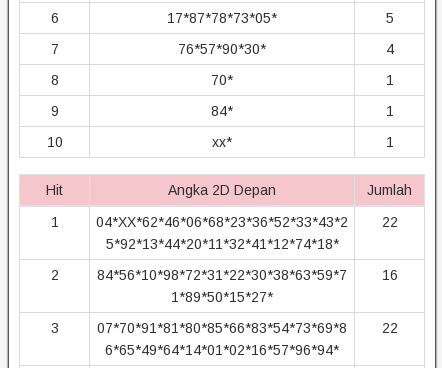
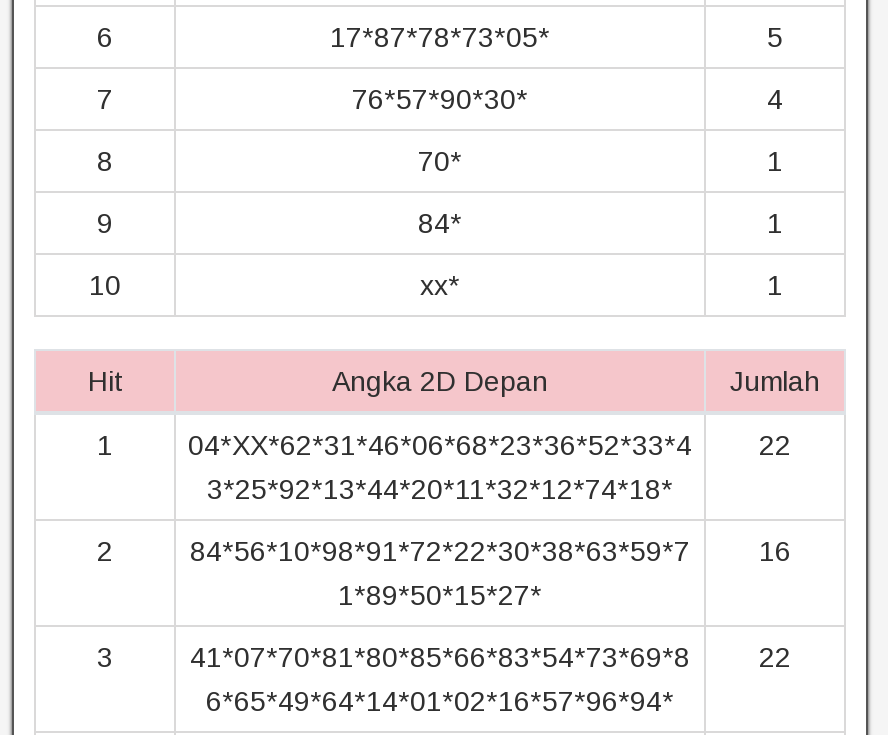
[96,214,348,252] 04*XX*62*46*06*68*23*36*52*33*43*2 | 5*92*13*44*20*11*32*41*12*74*18* -> [188,429,692,505] 04*XX*62*31*46*06*68*23*36*52*33*4 | 3*25*92*13*44*20*11*32*12*74*18*
[97,267,347,283] 84*56*10*98*72*31*22*30*38*63*59*7 -> [190,535,690,567] 84*56*10*98*91*72*22*30*38*63*59*7
[97,320,347,336] 07*70*91*81*80*85*66*83*54*73*69*8 -> [190,641,690,673] 41*07*70*81*80*85*66*83*54*73*69*8

